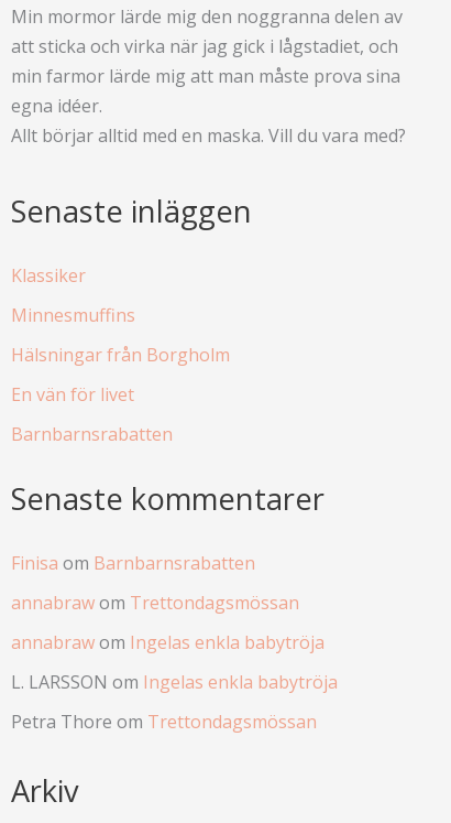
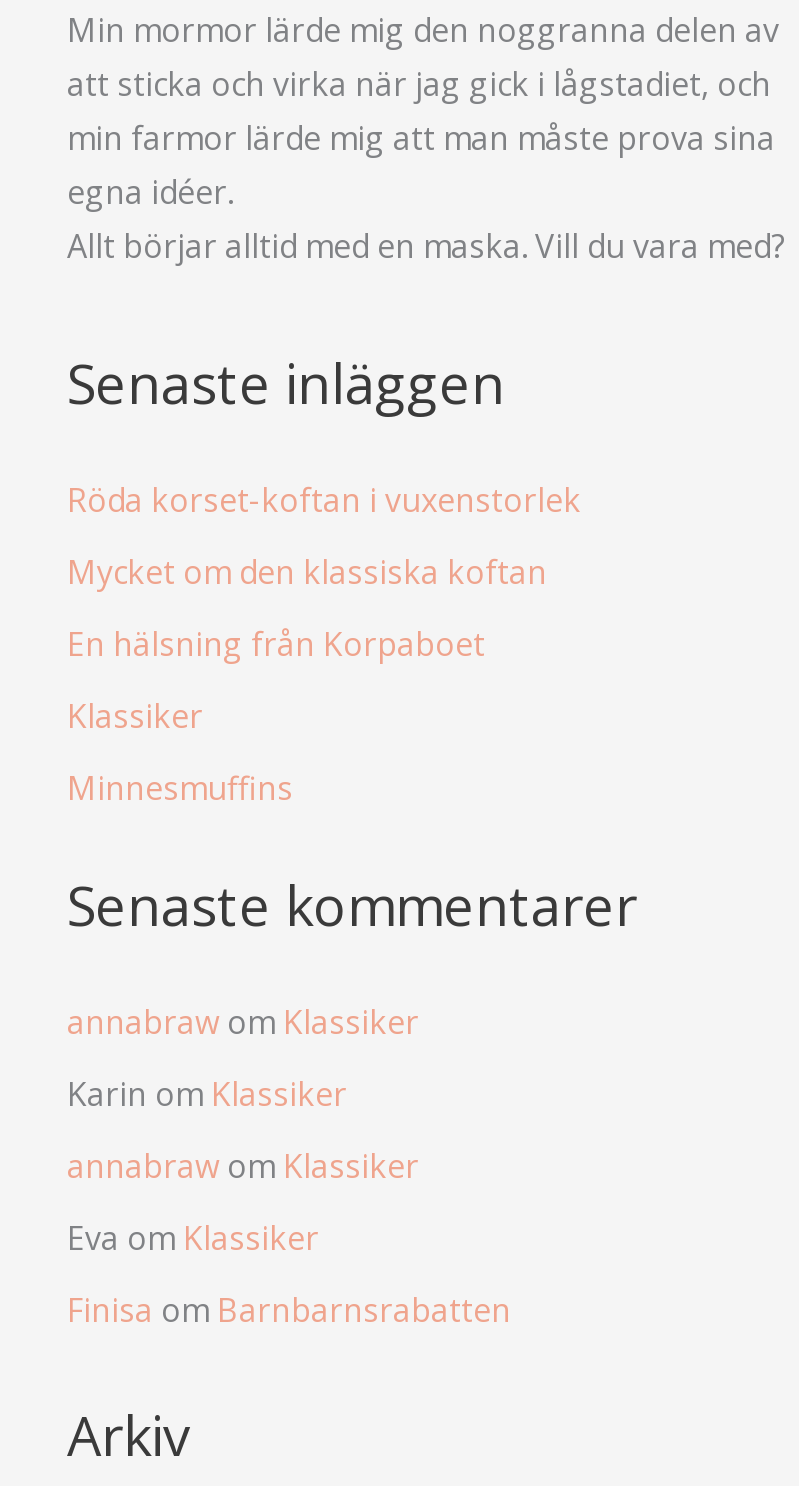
none -> [67,478,581,666] Röda korset-koftan i vuxenstorlek | Mycket om den klassiska koftan | En hälsning från Korpaboet
moved [11,263,135,327] -> [67,694,293,810]: Klassiker | Minnesmuffins
[11,342,230,446] Hälsningar från Borgholm | En vän för livet | Barnbarnsrabatten -> none
none -> [67,1000,419,1260] annabraw om Klassiker | Karin om Klassiker | annabraw om Klassiker | Eva om Klassiker
moved [11,551,255,575] -> [67,1288,511,1332]: Finisa om Barnbarnsrabatten
[11,590,338,734] annabraw om Trettondagsmössan | annabraw om Ingelas enkla babytröja | L. LARSSON om Ingelas enkla babytröja | Petra Thore om Trettondagsmössan -> none

